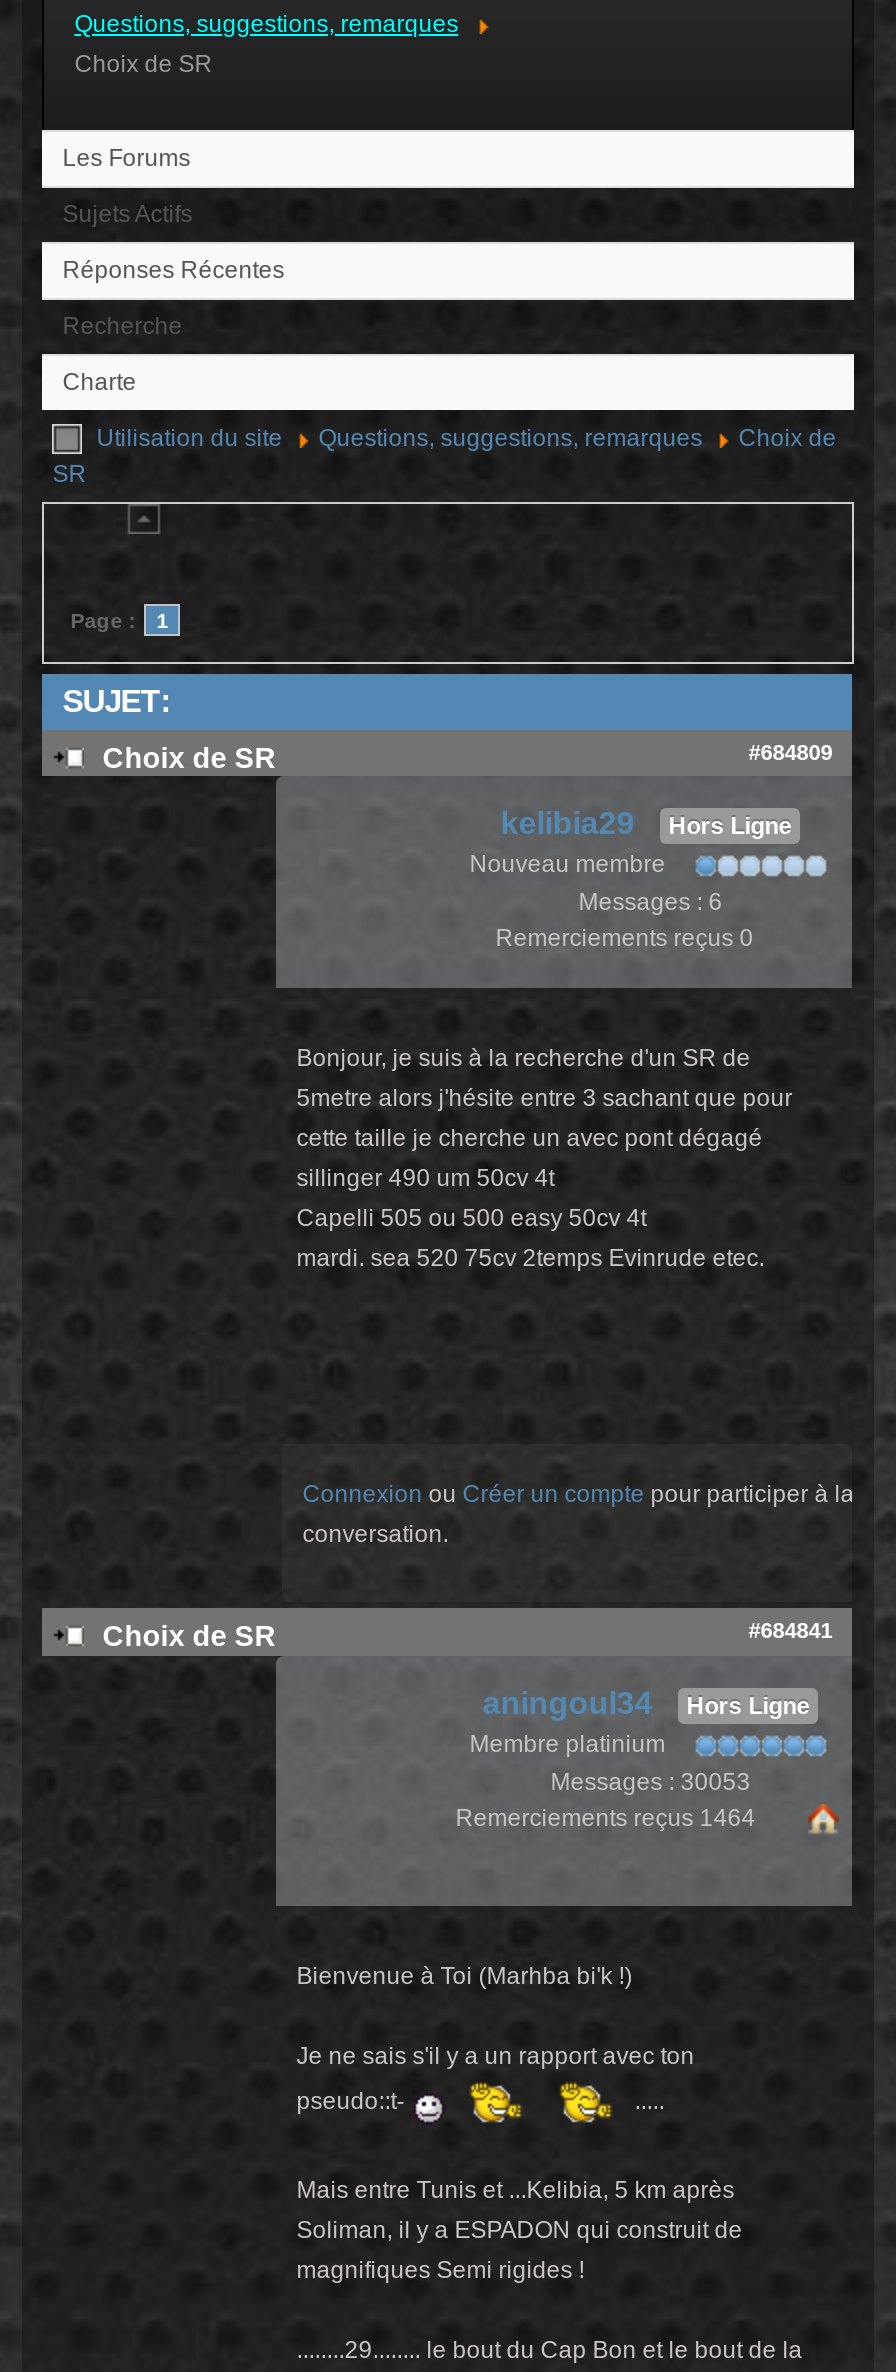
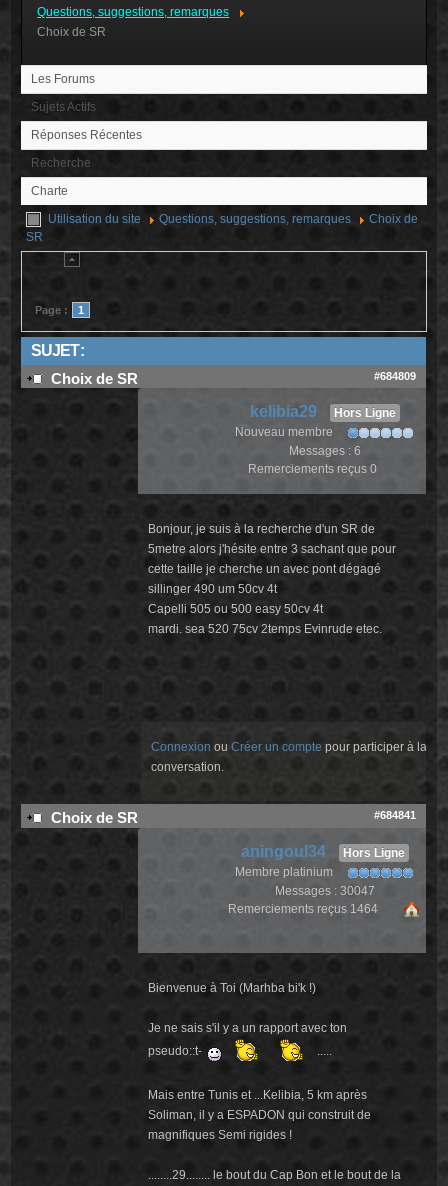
[550,1767,750,1795] Messages : 30053 -> [275,884,375,898] Messages : 30047

